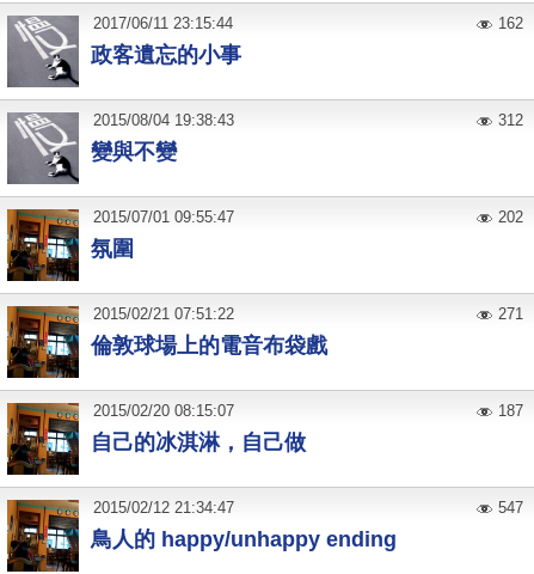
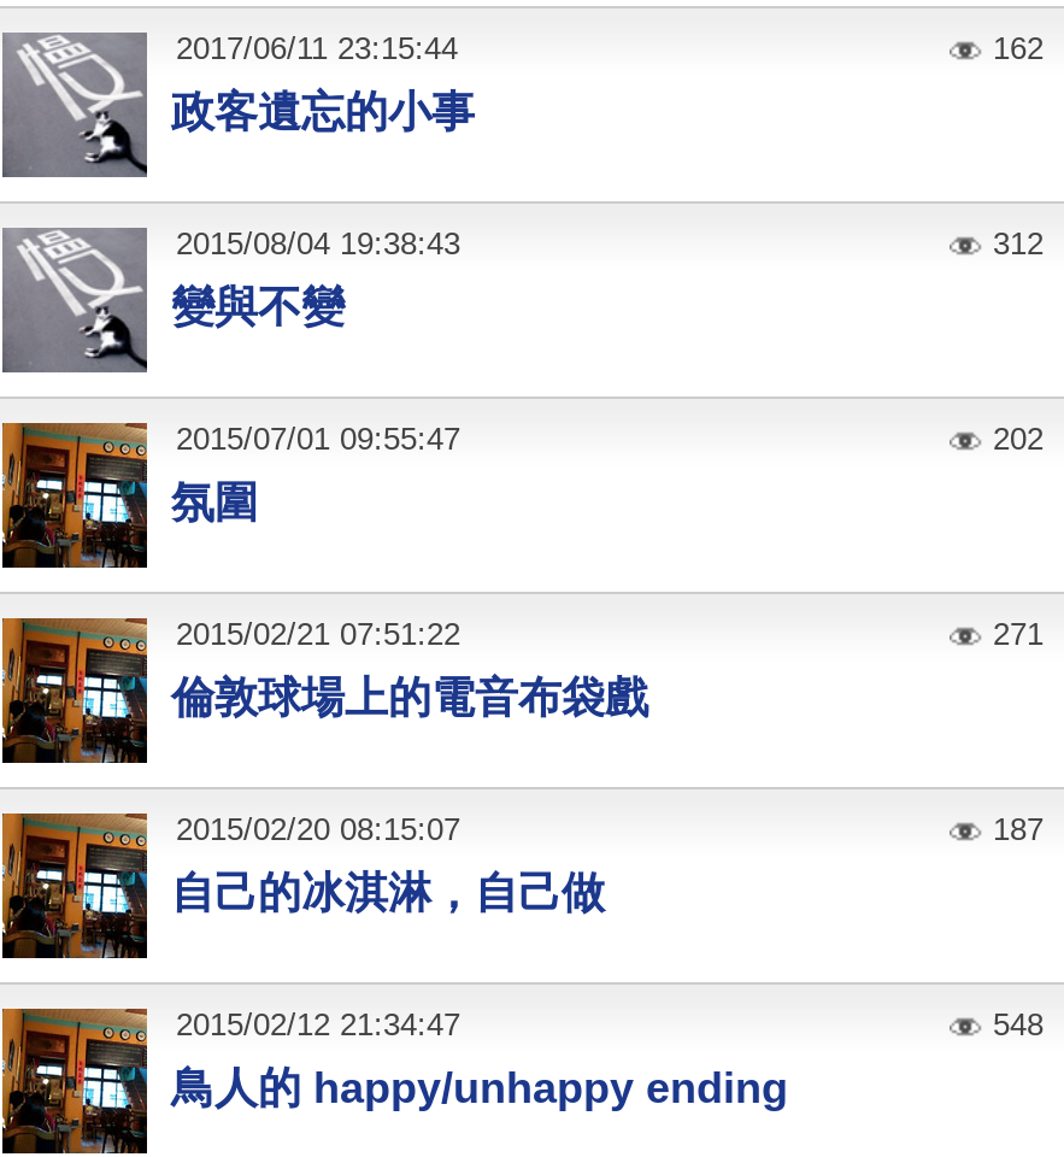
[498,499,523,517] 547 -> [993,1006,1044,1043] 548

